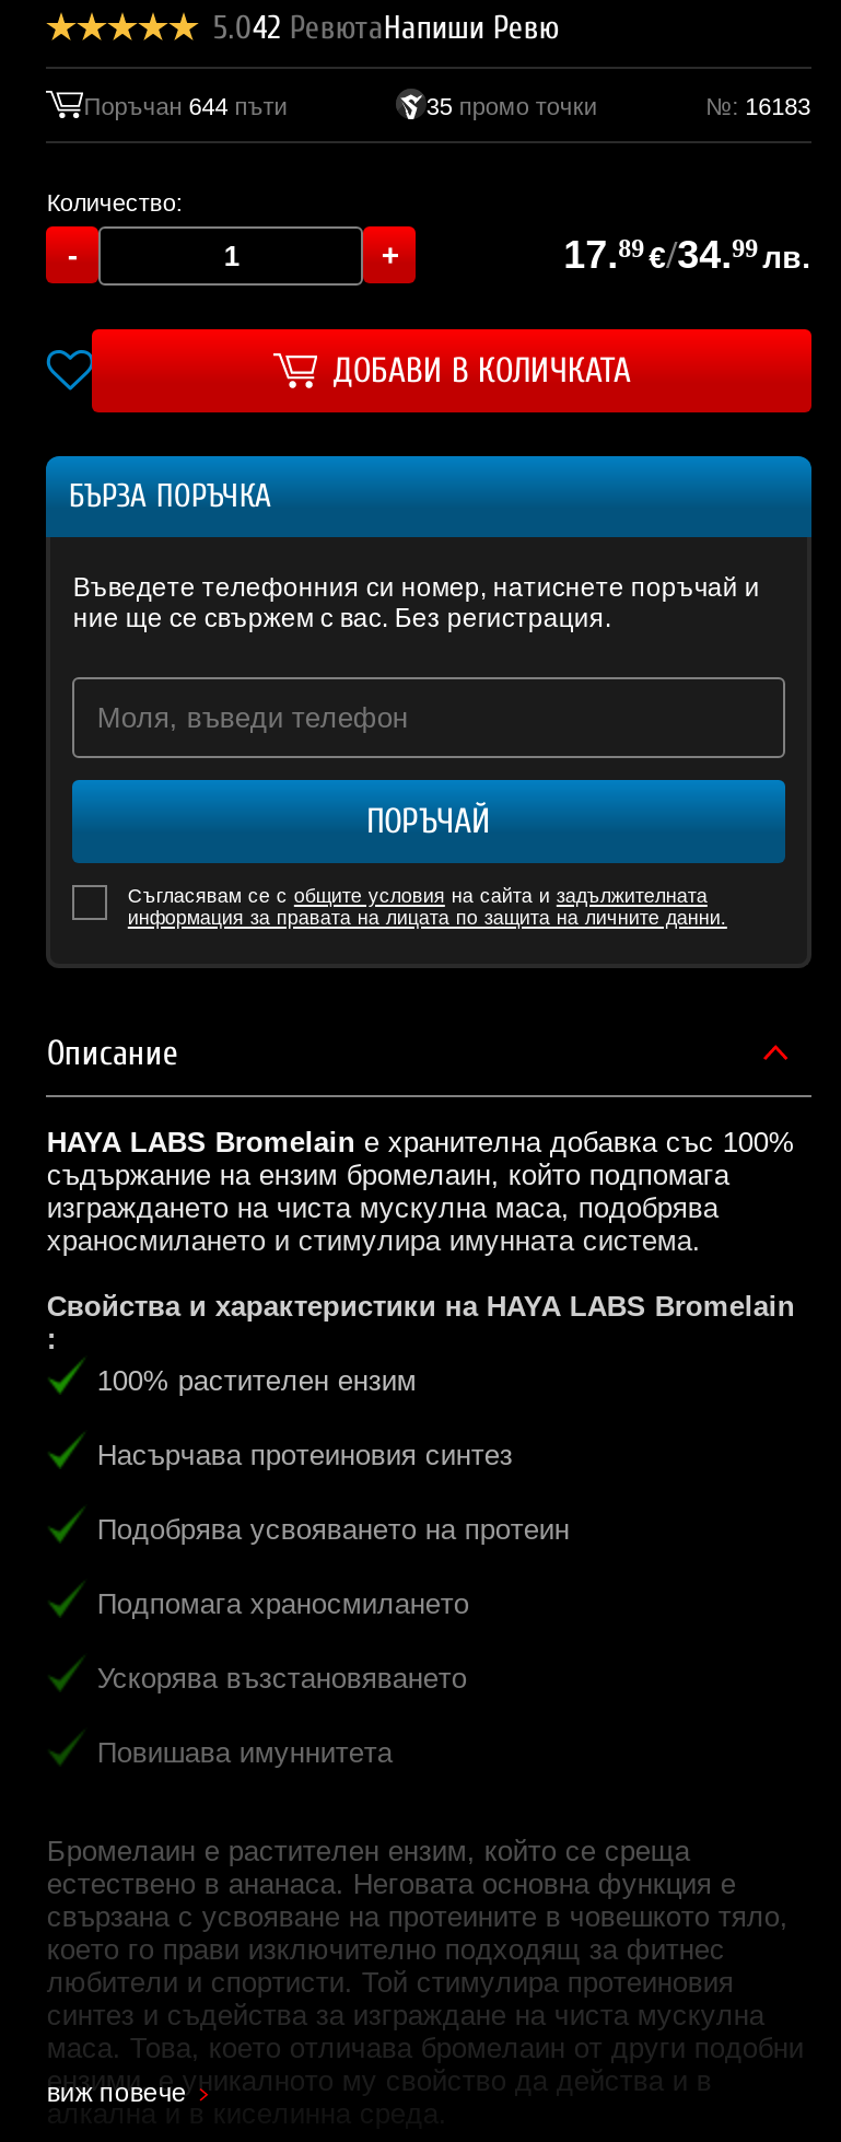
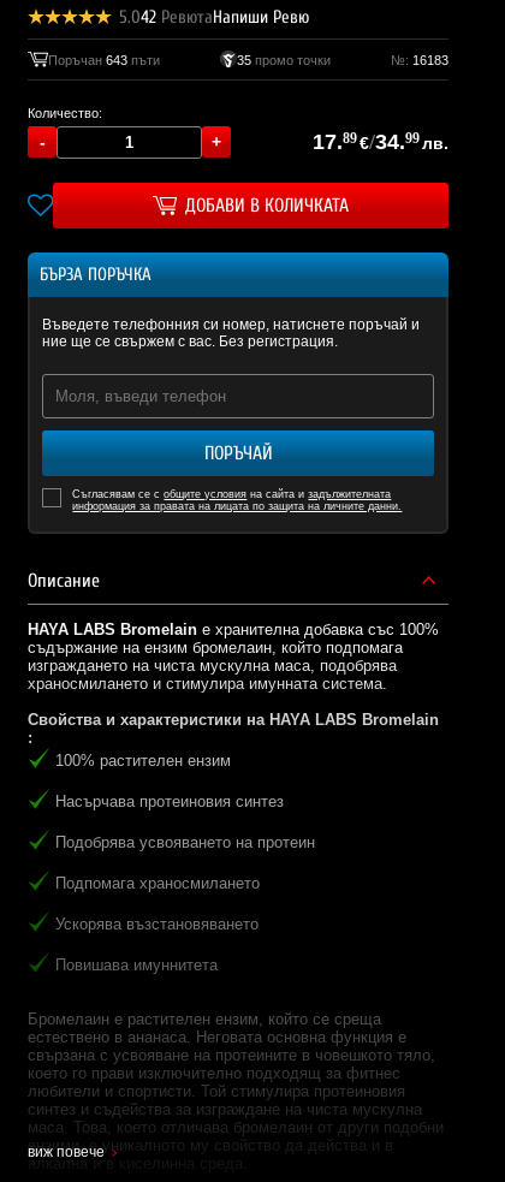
[84,92,287,118] Поръчан 644 пъти -> [48,52,160,67] Поръчан 643 пъти

